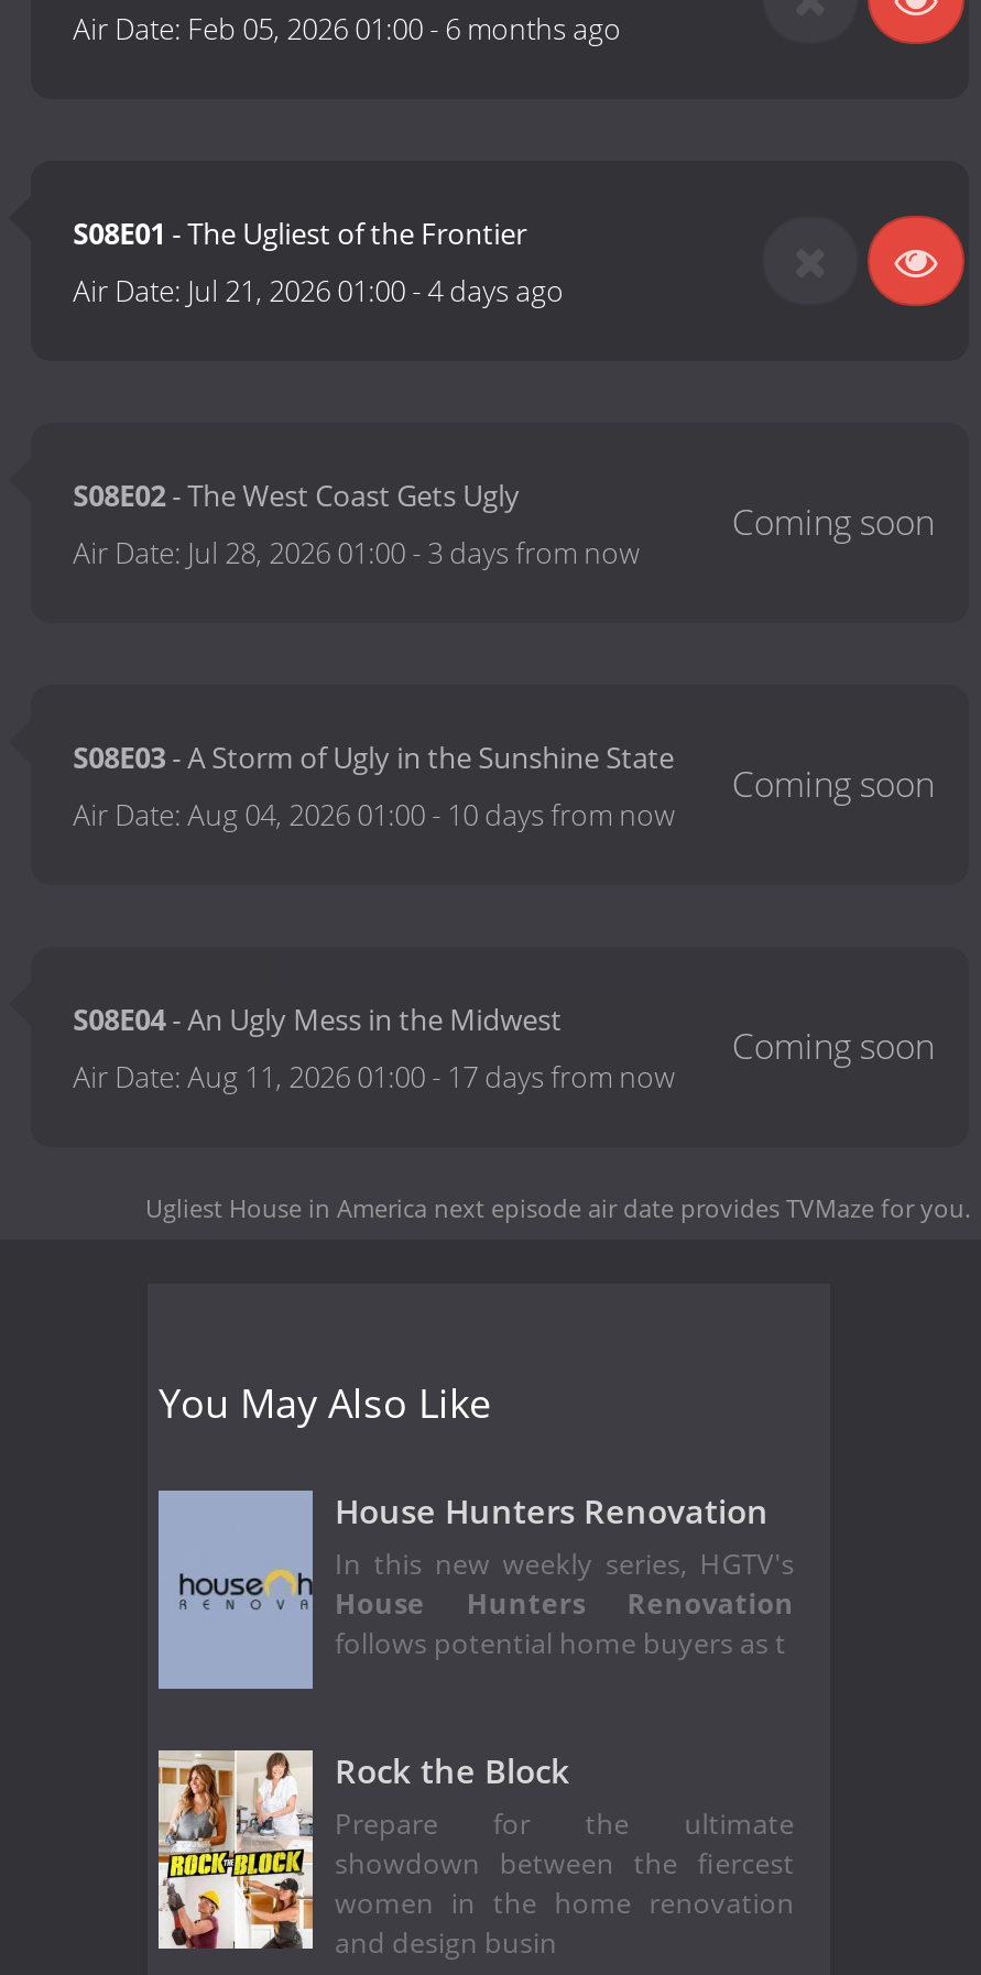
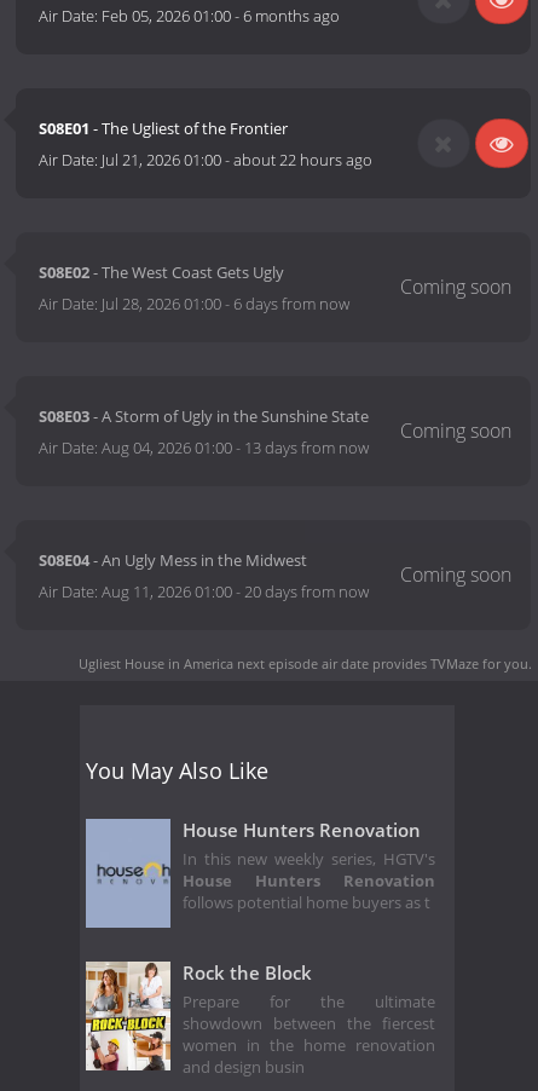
[73,271,564,311] Air Date: Jul 21, 2026 01:00 - 4 days ago -> [39,149,372,171] Air Date: Jul 21, 2026 01:00 - about 22 hours ago
[73,533,639,573] Air Date: Jul 28, 2026 01:00 - 3 days from now -> [39,293,350,315] Air Date: Jul 28, 2026 01:00 - 6 days from now
[73,796,674,835] Air Date: Aug 04, 2026 01:00 - 10 days from now -> [39,437,369,459] Air Date: Aug 04, 2026 01:00 - 13 days from now
[73,1058,674,1097] Air Date: Aug 11, 2026 01:00 - 17 days from now -> [39,581,369,603] Air Date: Aug 11, 2026 01:00 - 20 days from now

